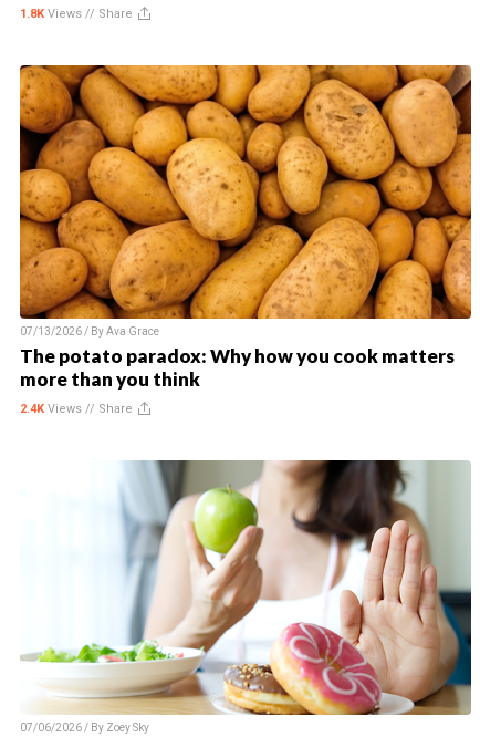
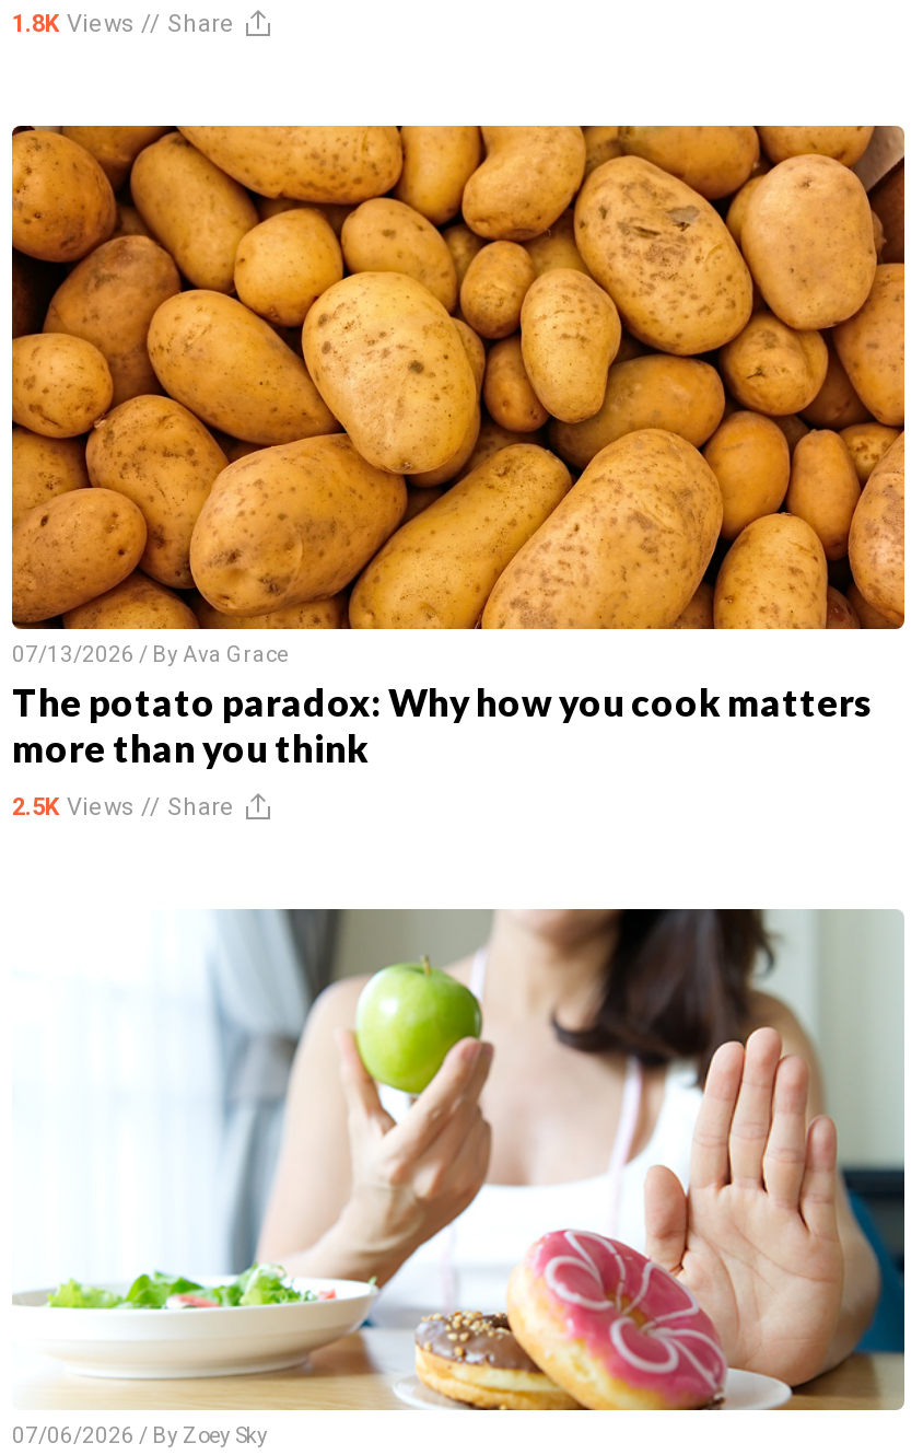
[20,402,133,416] 2.4K Views // Share -> [12,792,235,820] 2.5K Views // Share

